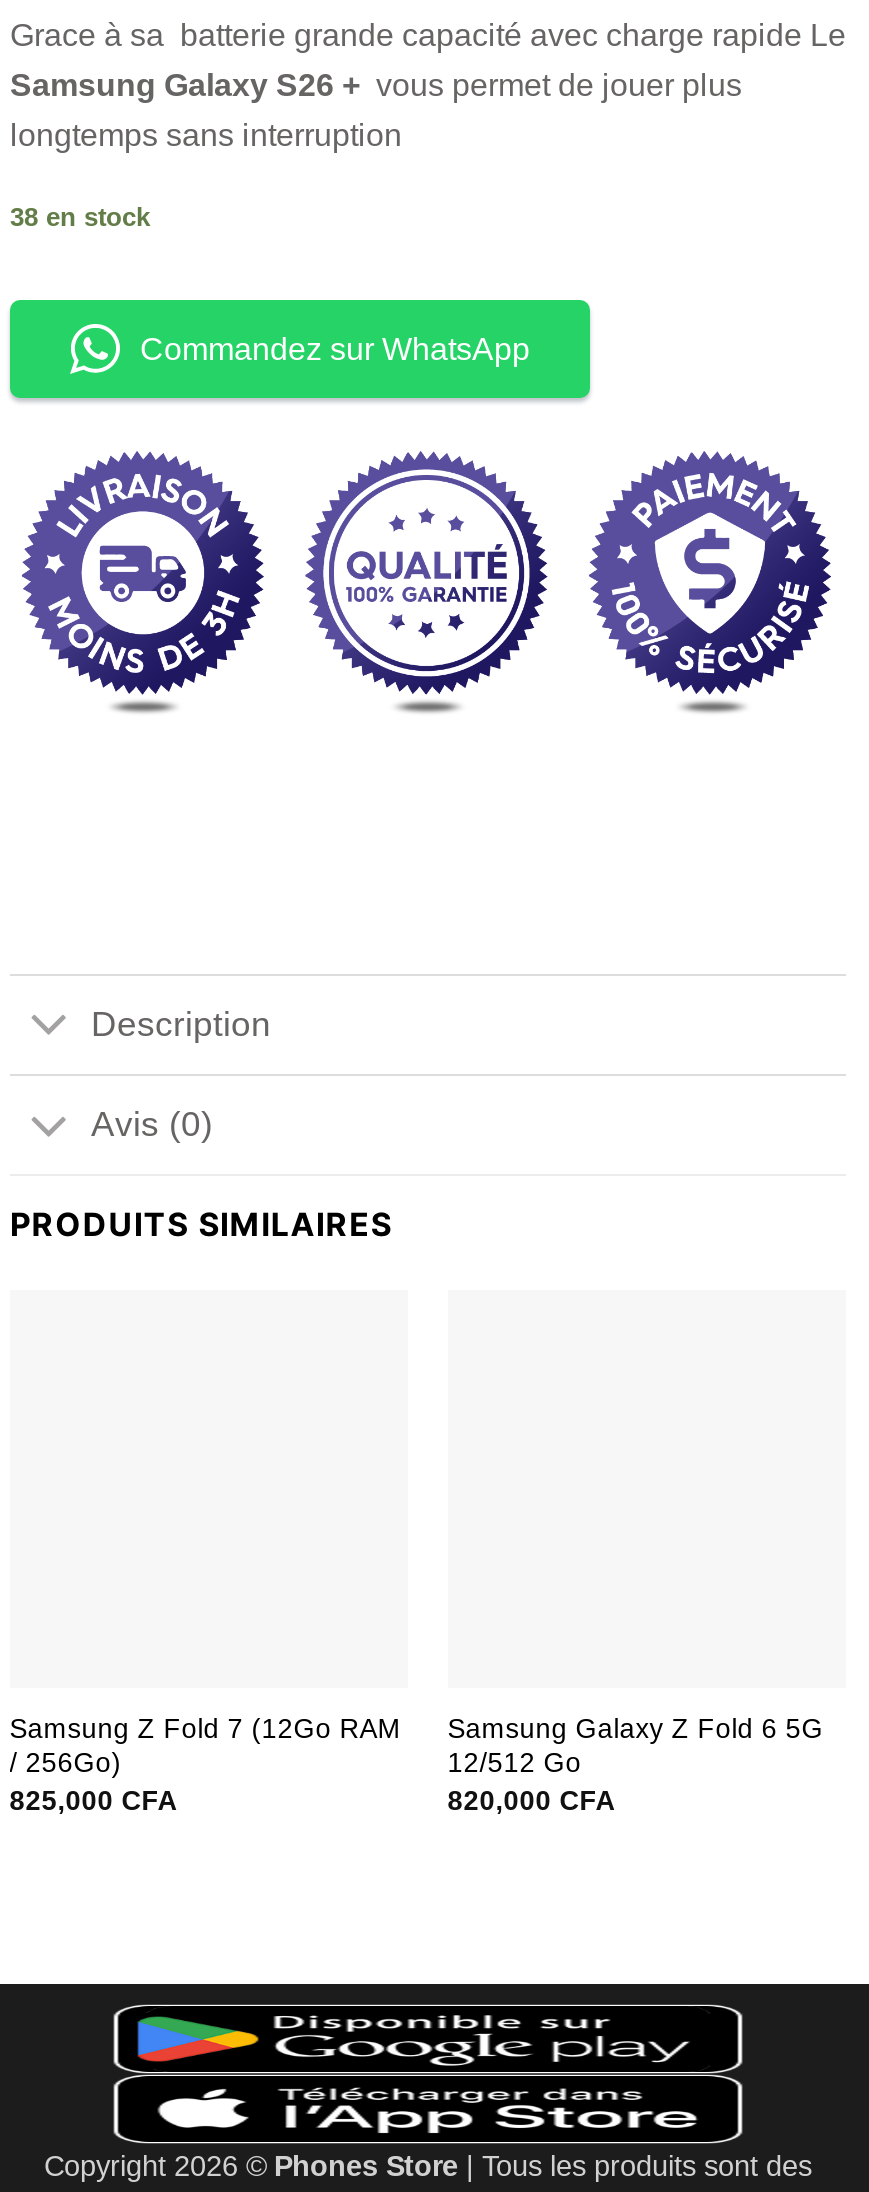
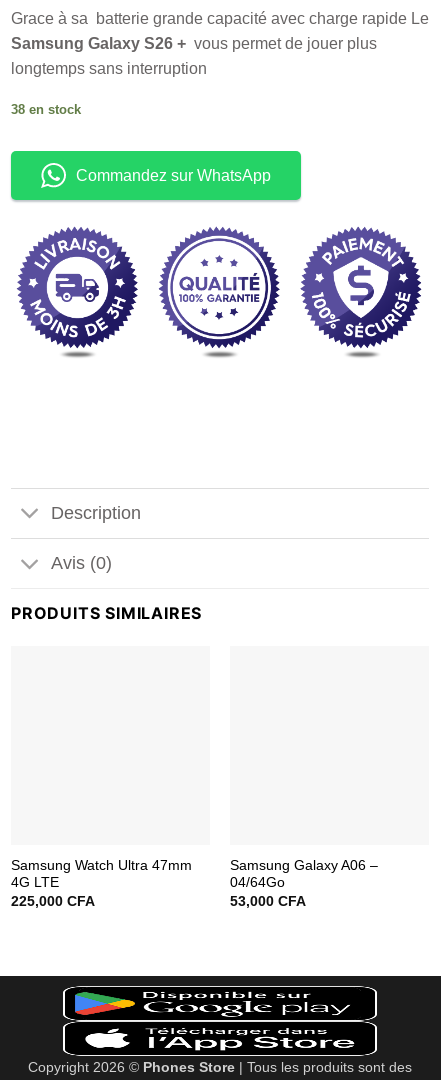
[10,1715,402,1815] Samsung Z Fold 7 (12Go RAM | / 256Go) | 825,000 CFA -> [11,858,192,909] Samsung Watch Ultra 47mm | 4G LTE | 225,000 CFA
[448,1715,824,1815] Samsung Galaxy Z Fold 6 5G | 12/512 Go | 820,000 CFA -> [230,858,378,909] Samsung Galaxy A06 – | 04/64Go | 53,000 CFA

